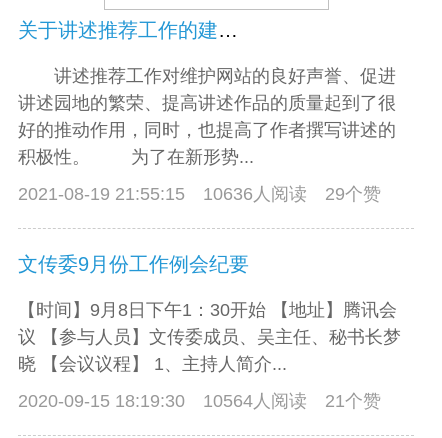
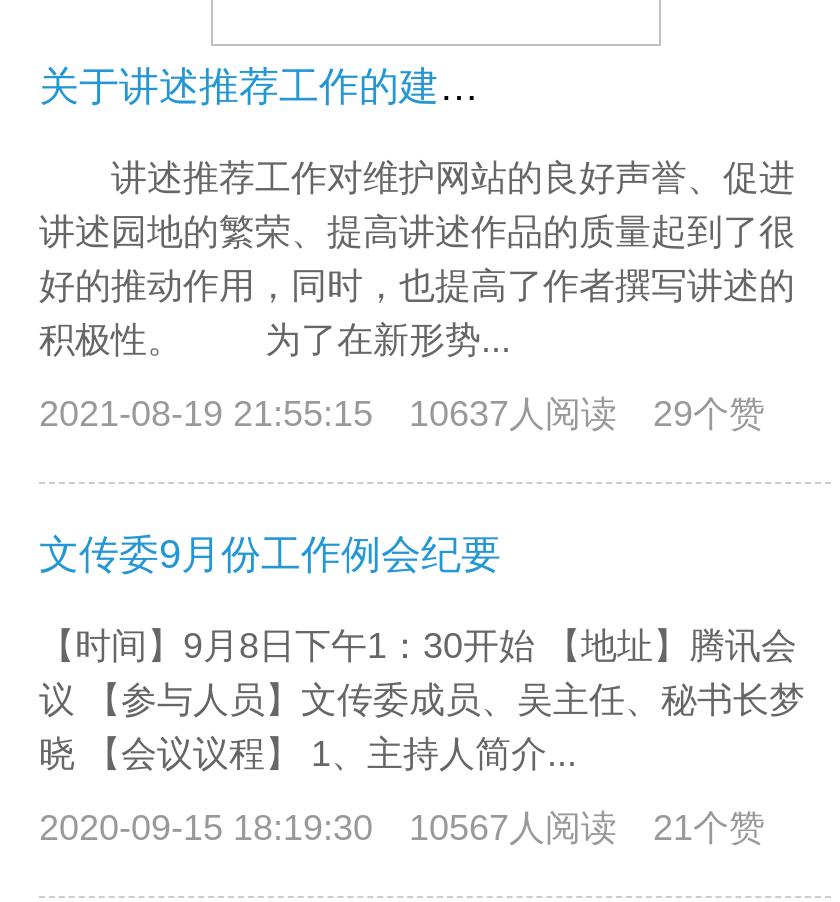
[18,184,381,204] 2021-08-19 21:55:15 10636人阅读 29个赞 -> [39,394,765,434] 2021-08-19 21:55:15 10637人阅读 29个赞
[18,391,381,411] 2020-09-15 18:19:30 10564人阅读 21个赞 -> [39,808,765,848] 2020-09-15 18:19:30 10567人阅读 21个赞

